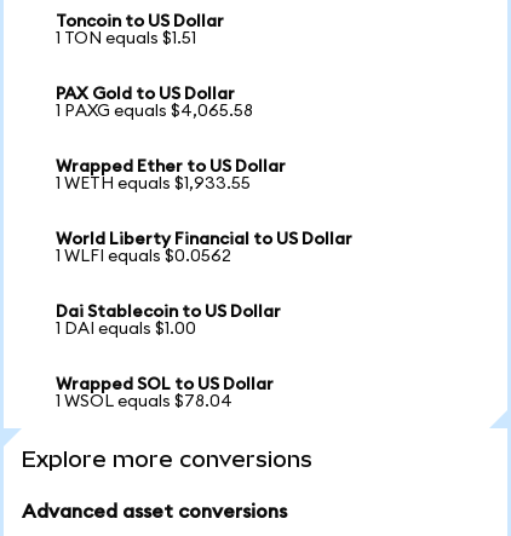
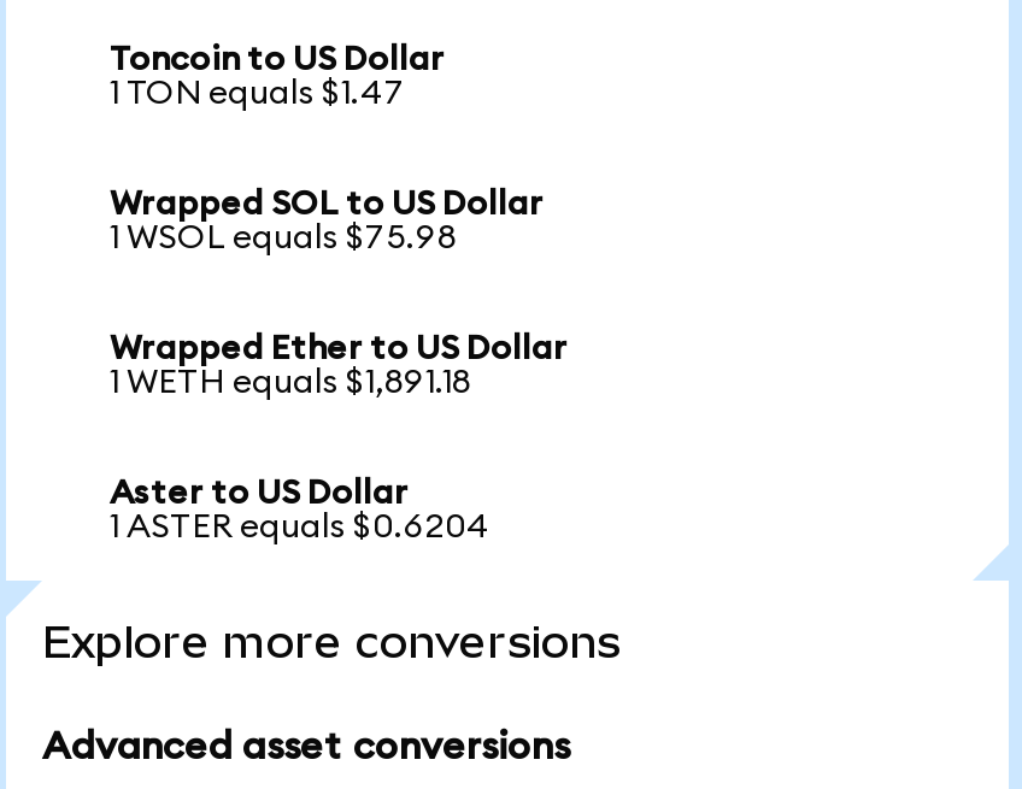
[56,30,196,47] 1 TON equals $1.51 -> [110,77,406,111] 1 TON equals $1.47
[56,86,235,103] PAX Gold to US Dollar -> none
[56,103,253,120] 1 PAXG equals $4,065.58 -> [110,222,457,255] 1 WSOL equals $75.98
[56,175,352,410] 1 WETH equals $1,933.55 | World Liberty Financial to US Dollar | 1 WLFI equals $0.0562 | Dai Stablecoin to US Dollar | 1 DAI equals $1.00 | 1 WSOL equals $78.04 -> [110,366,491,544] 1 WETH equals $1,891.18 | Aster to US Dollar | 1 ASTER equals $0.6204
moved [56,376,274,393] -> [110,188,544,222]: Wrapped SOL to US Dollar

